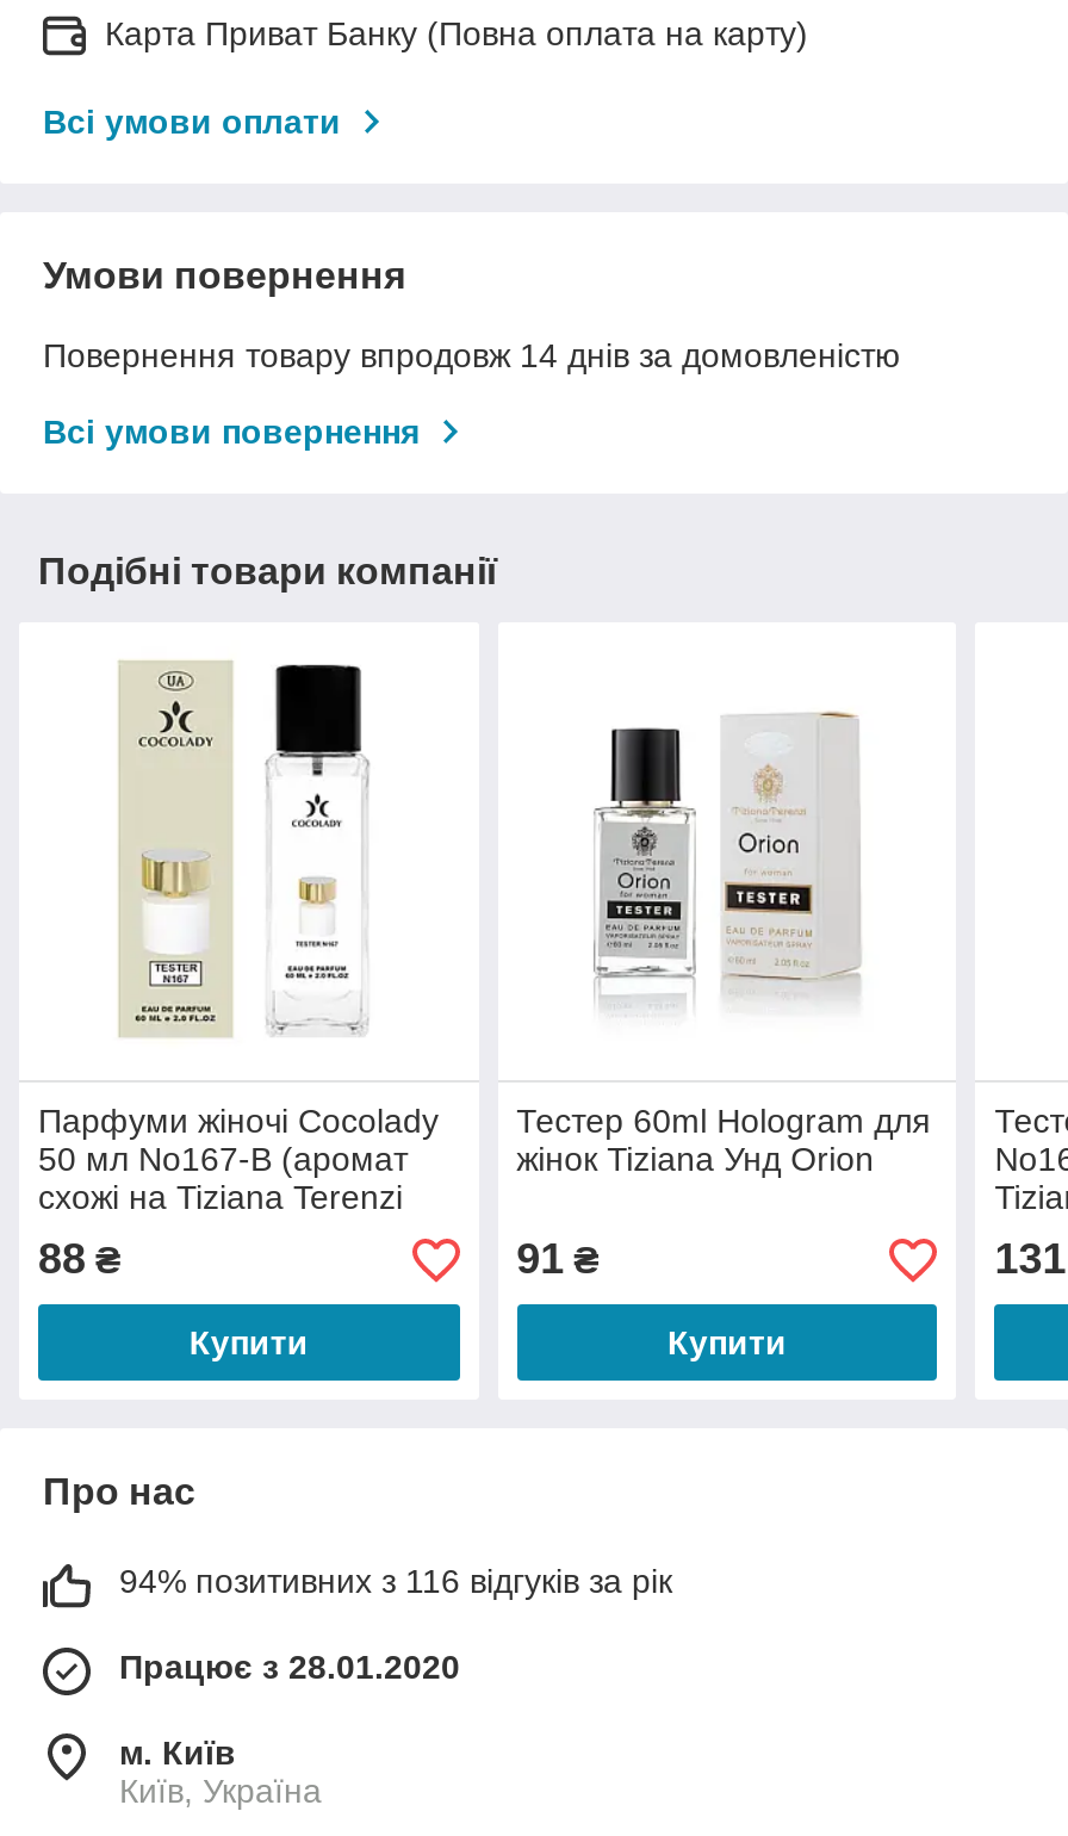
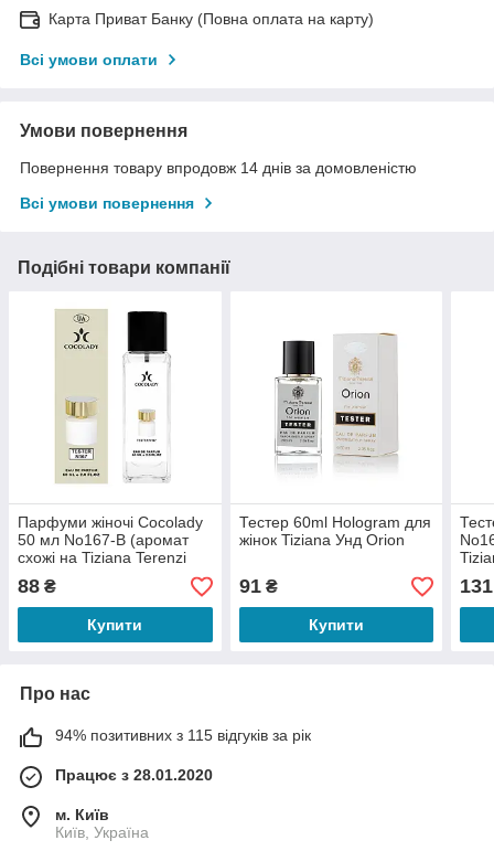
[119,1563,672,1601] 94% позитивних з 116 відгуків за рік -> [55,727,311,744] 94% позитивних з 115 відгуків за рік

